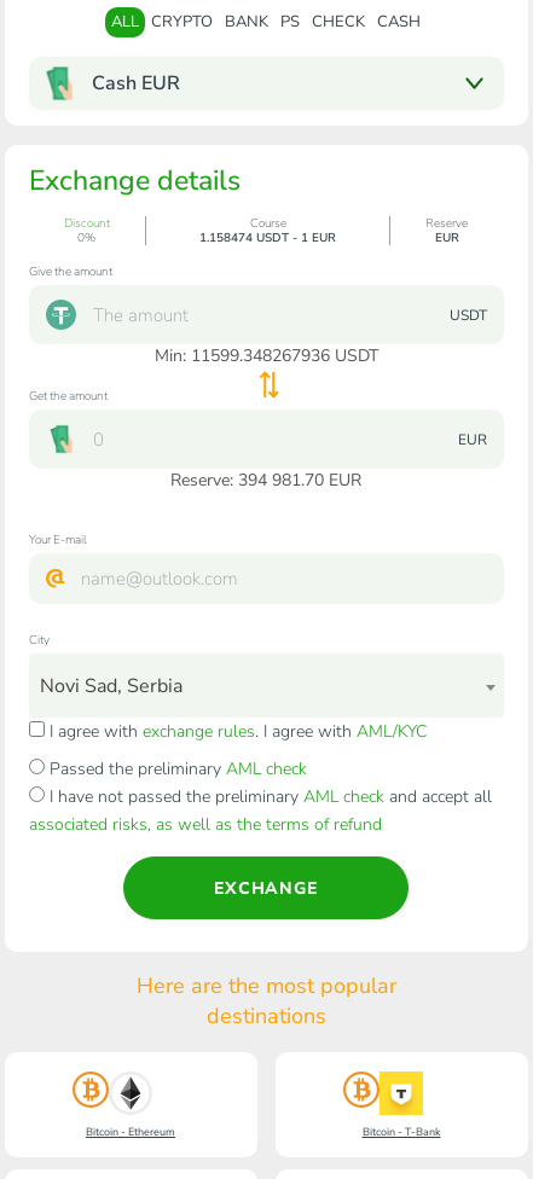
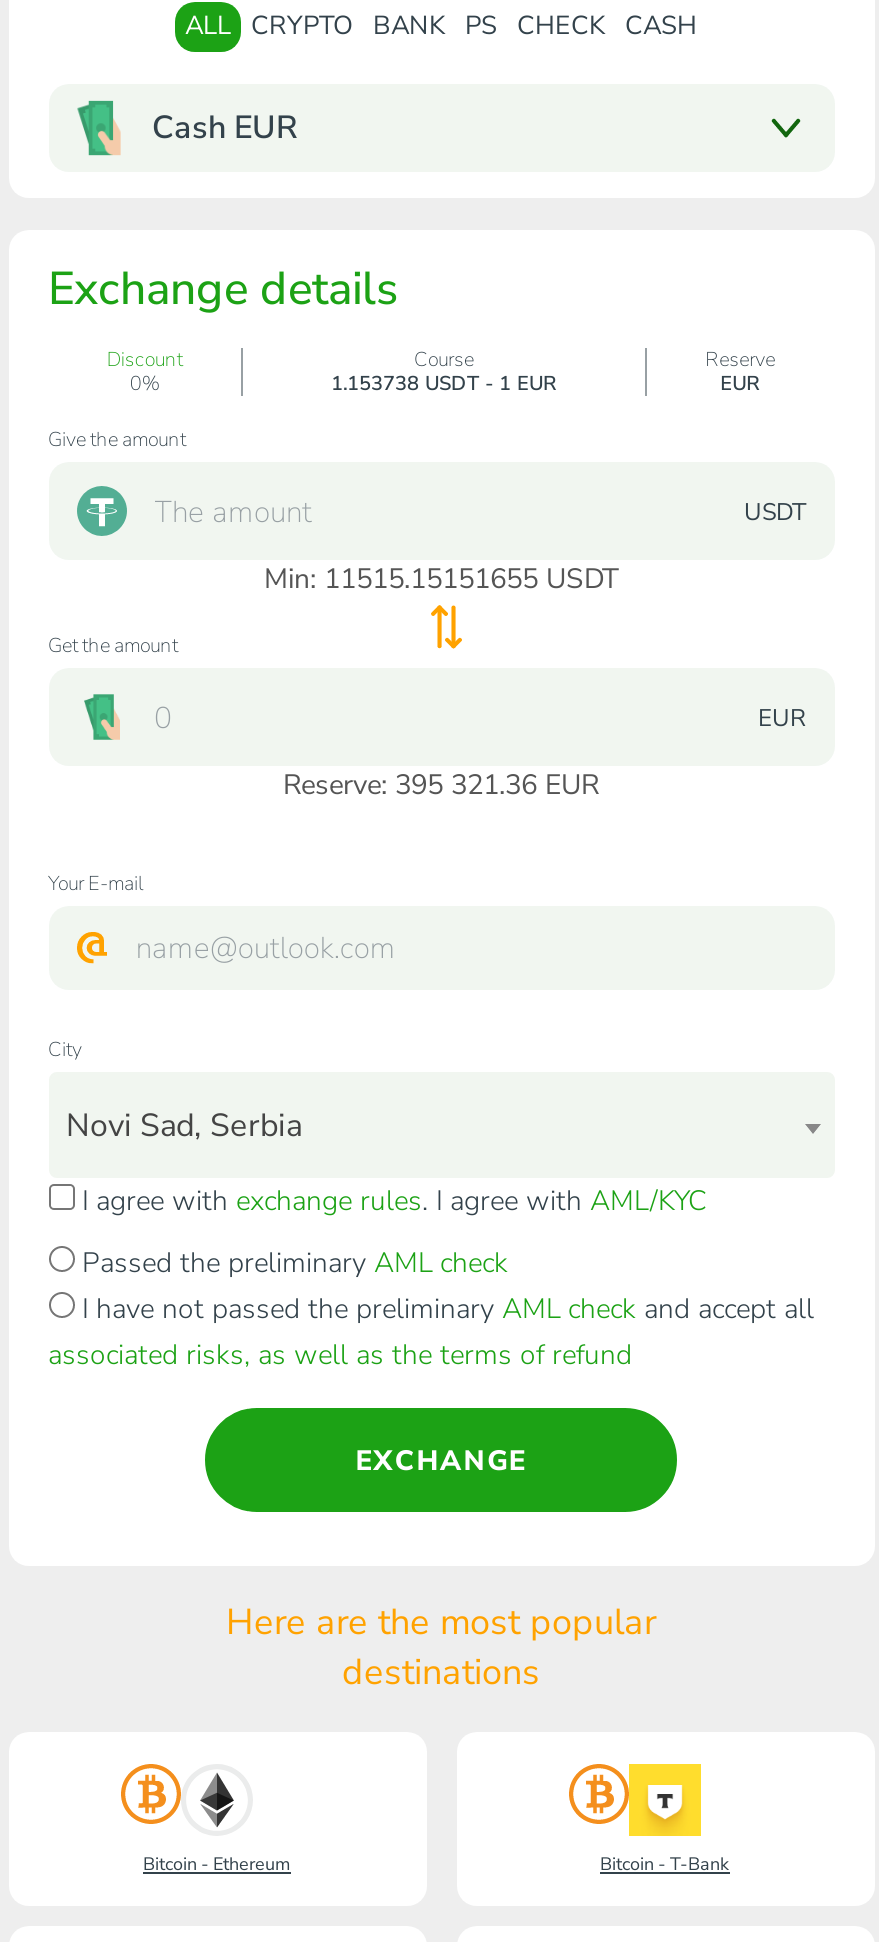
[199,230,336,246] 1.158474 USDT - 1 EUR -> [331,370,557,398] 1.153738 USDT - 1 EUR
[154,344,378,367] Min: 11599.348267936 USDT -> [264,560,618,598] Min: 11515.15151655 USDT
[170,469,361,492] Reserve: 394 981.70 EUR -> [283,766,599,804] Reserve: 395 321.36 EUR

